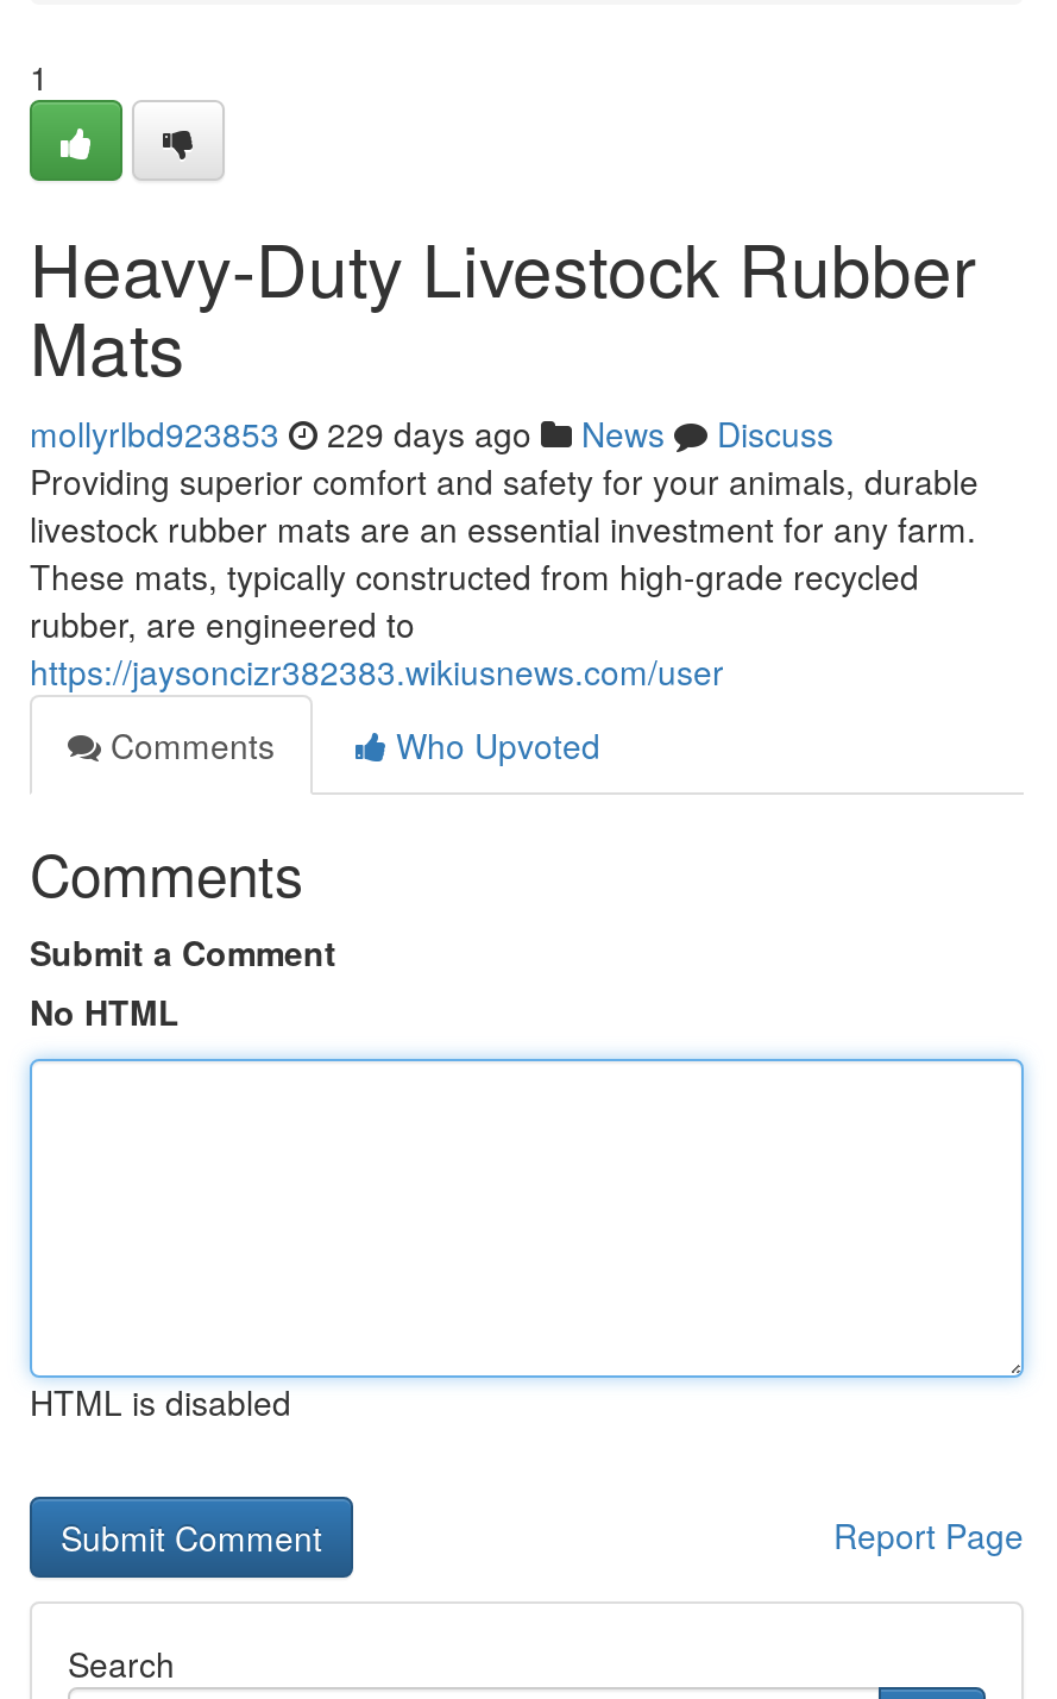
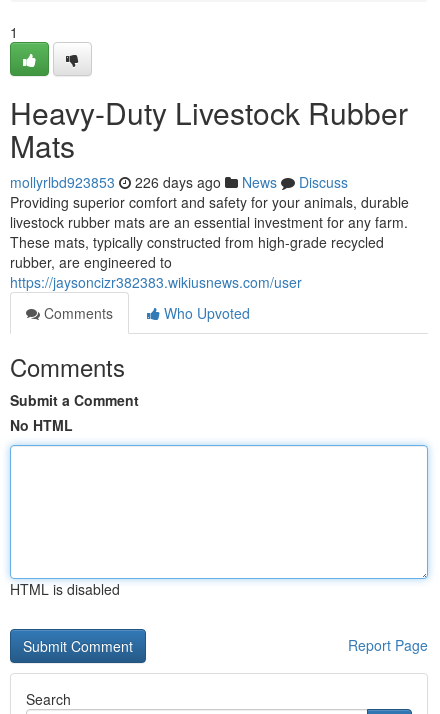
[30,409,833,457] mollyrlbd923853 229 days ago News Discuss -> [10,172,348,192] mollyrlbd923853 226 days ago News Discuss

